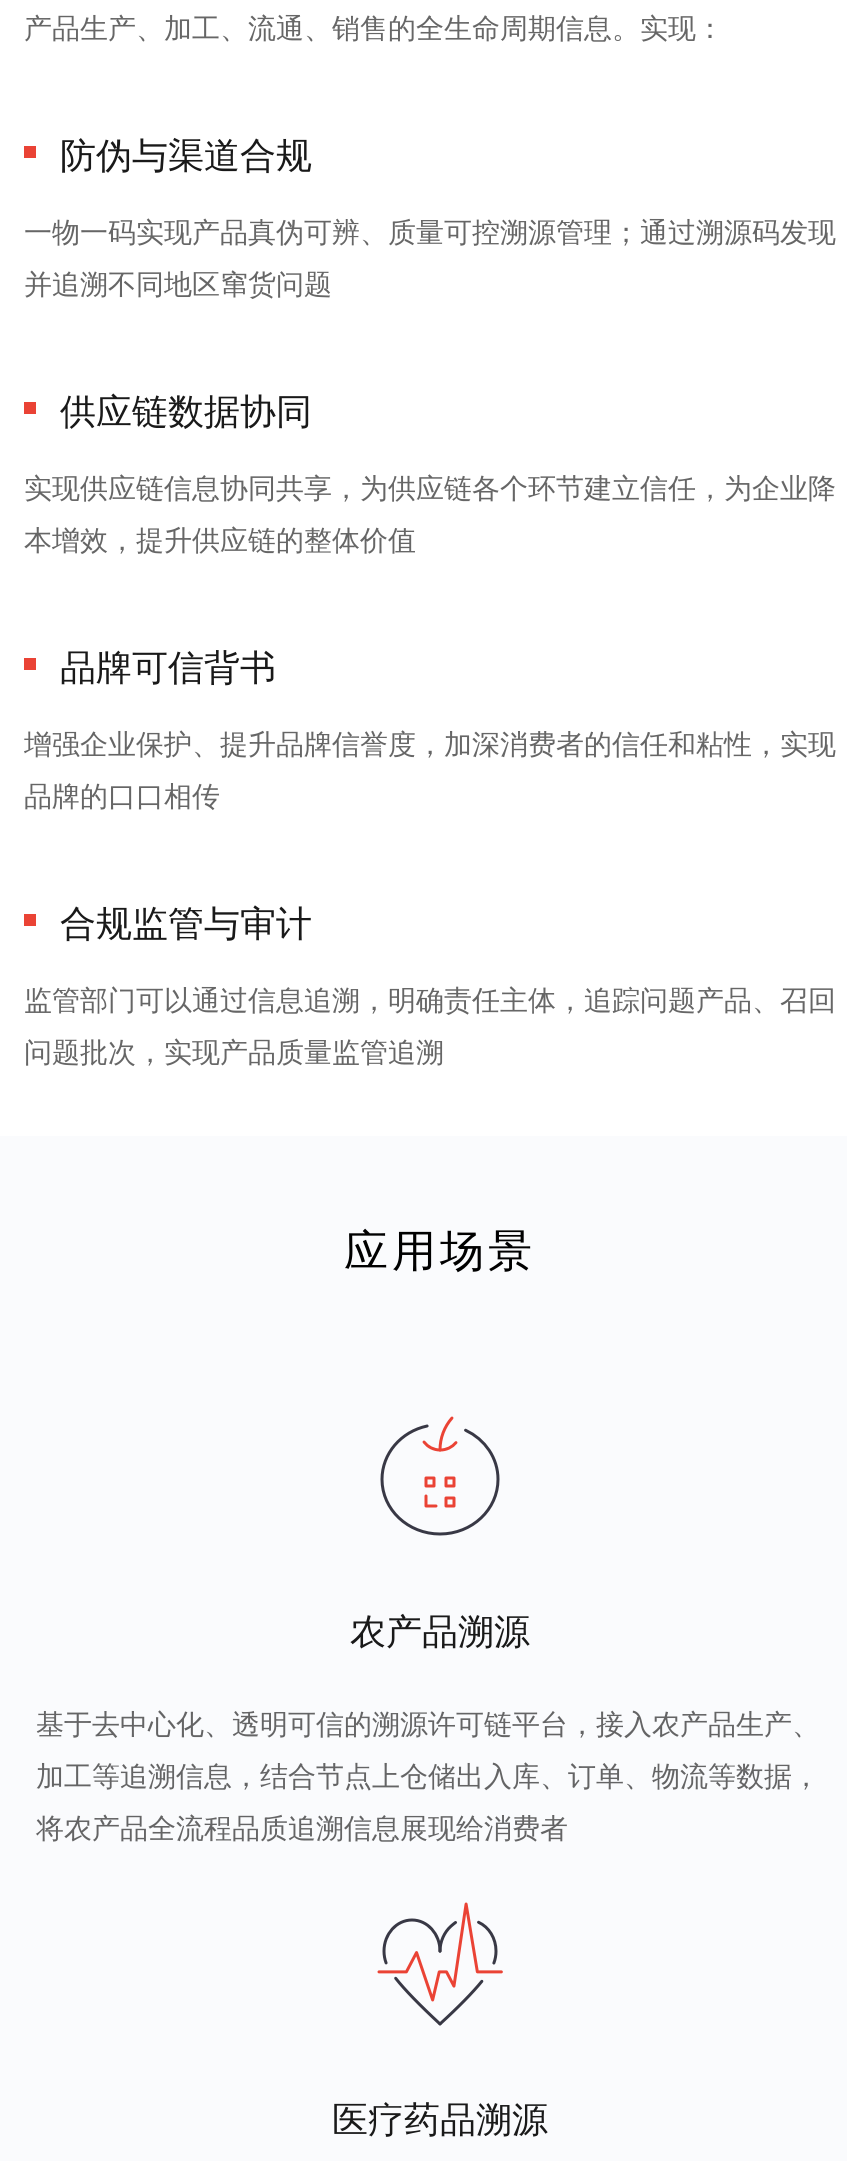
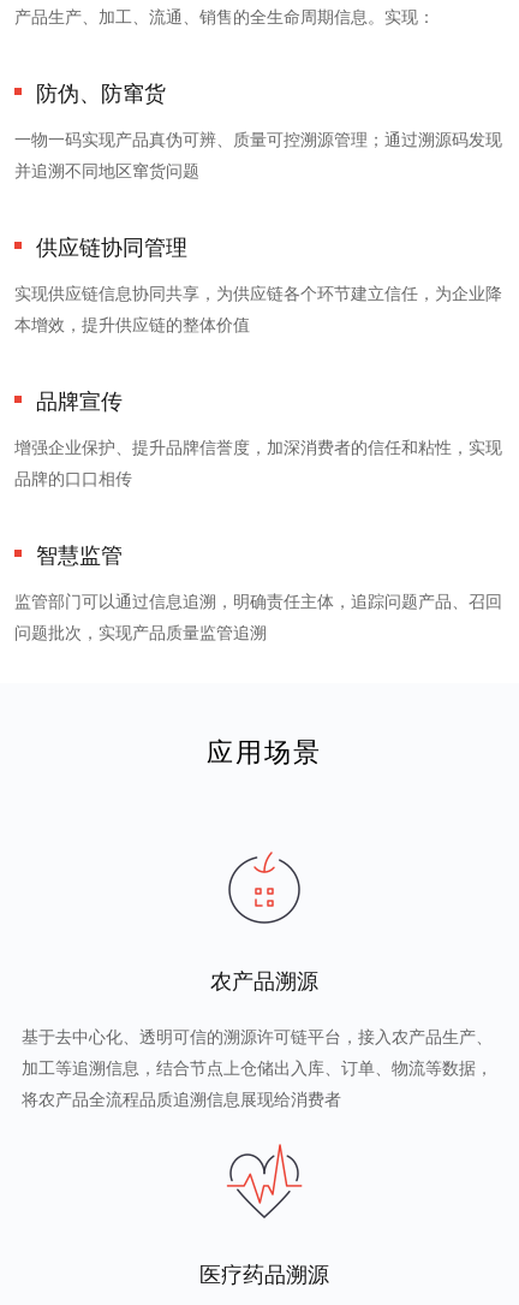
[60,127,312,179] 防伪与渠道合规 -> [36,76,166,107] 防伪、防窜货
[60,383,312,435] 供应链数据协同 -> [36,230,187,261] 供应链协同管理
[60,639,276,691] 品牌可信背书 -> [36,384,123,415] 品牌宣传
[60,895,312,947] 合规监管与审计 -> [36,538,123,569] 智慧监管

